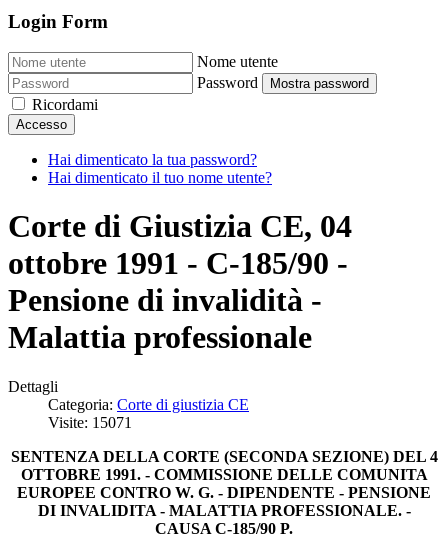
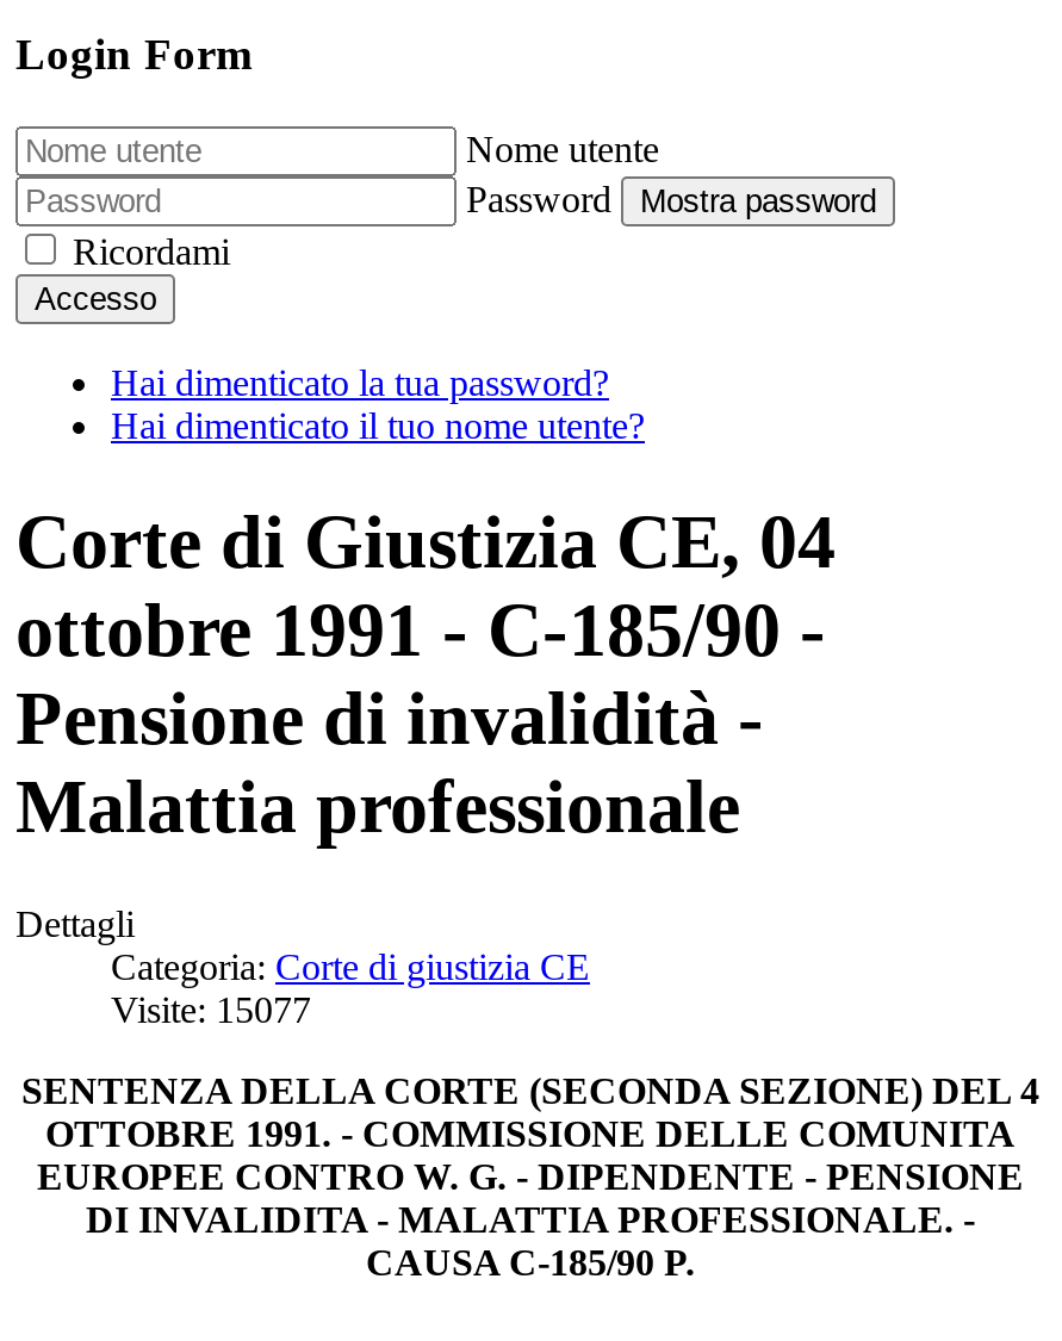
[48,414,132,431] Visite: 15071 -> [111,988,311,1029] Visite: 15077

